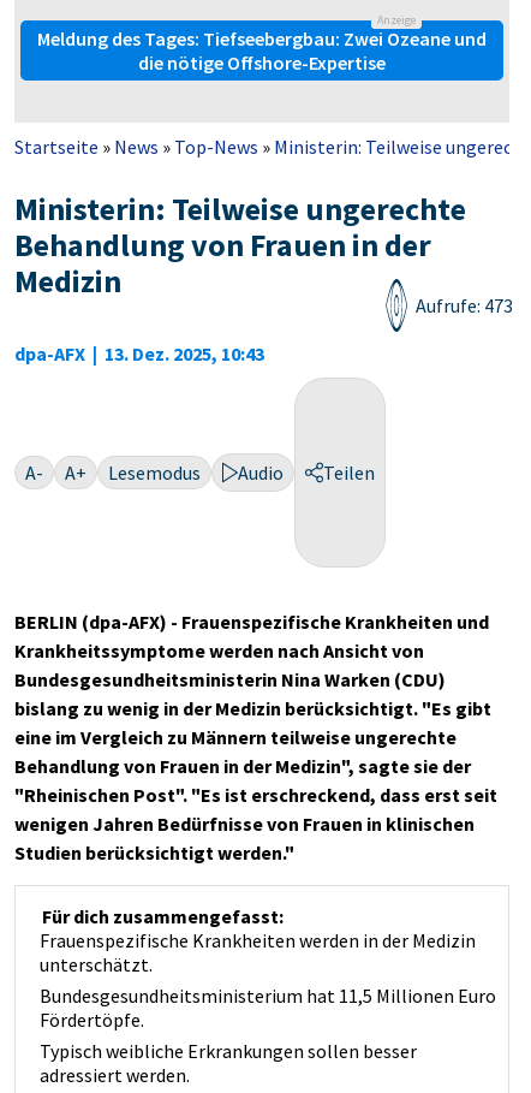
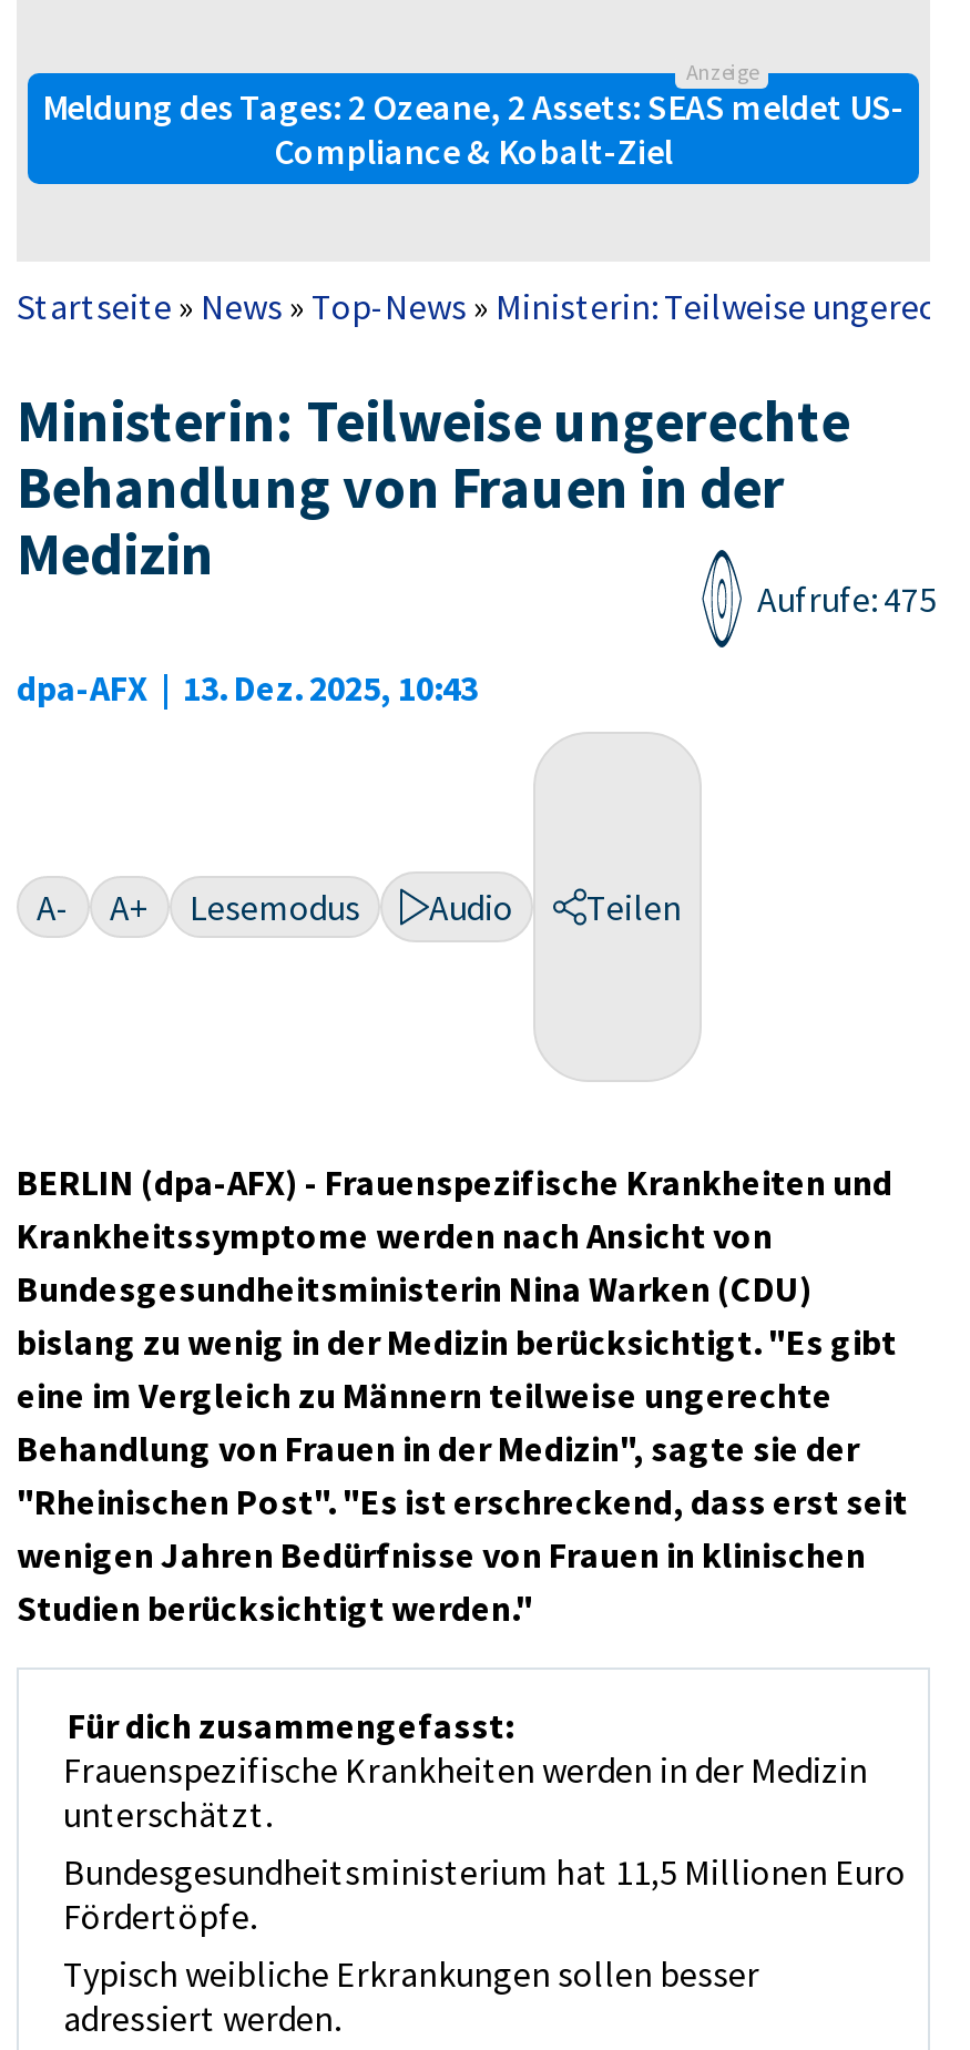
[37,26,487,74] Meldung des Tages: Tiefseebergbau: Zwei Ozeane und | die nötige Offshore-Expertise -> [42,84,905,172] Meldung des Tages: 2 Ozeane, 2 Assets: SEAS meldet US- | Compliance & Kobalt-Ziel
[416,294,513,318] Aufrufe: 473 -> [757,577,937,621] Aufrufe: 475

